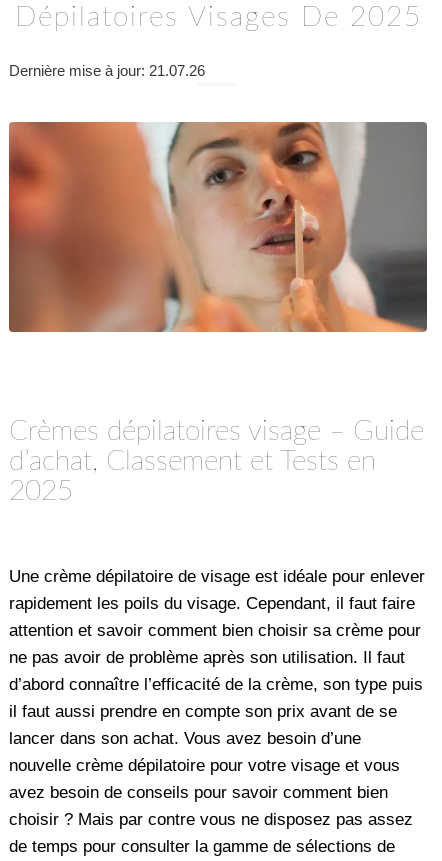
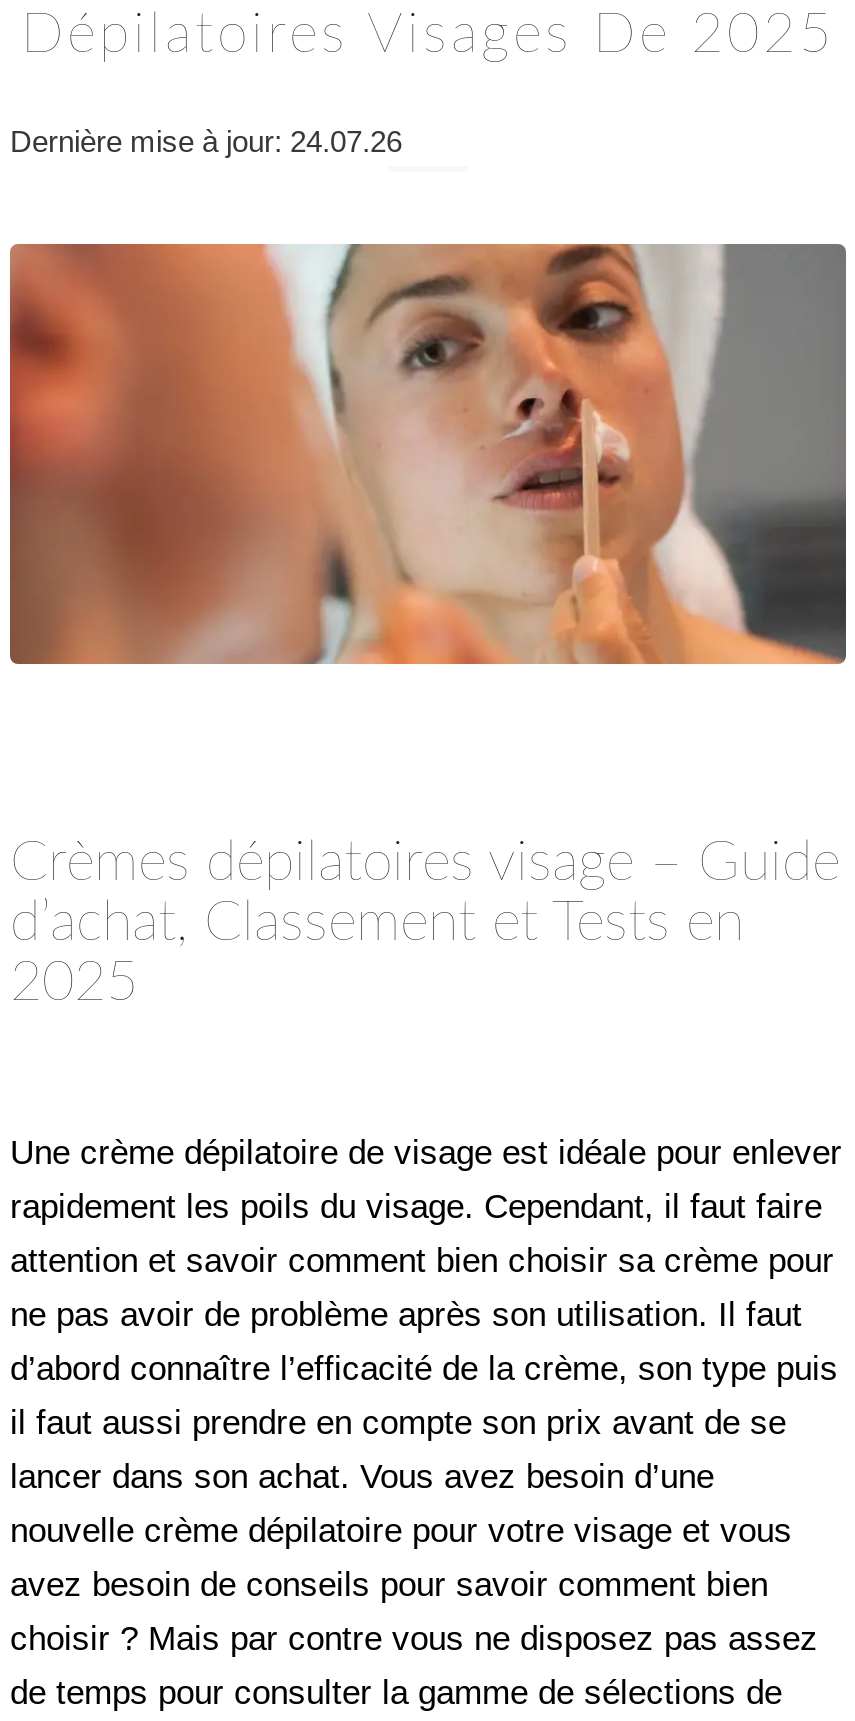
[9,62,205,79] Dernière mise à jour: 21.07.26 -> [10,124,402,158] Dernière mise à jour: 24.07.26

